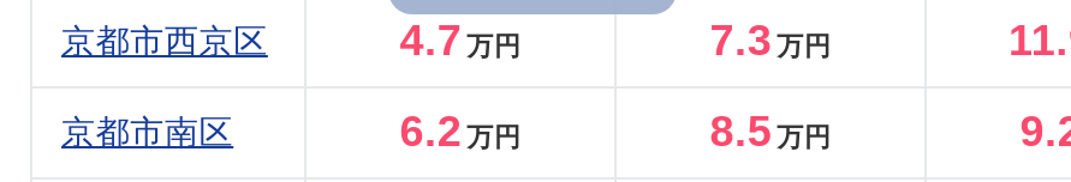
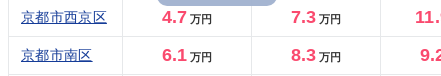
[400,108,521,156] 6.2 万円 -> [162,45,212,65] 6.1 万円
[710,108,831,156] 8.5 万円 -> [291,45,341,65] 8.3 万円

